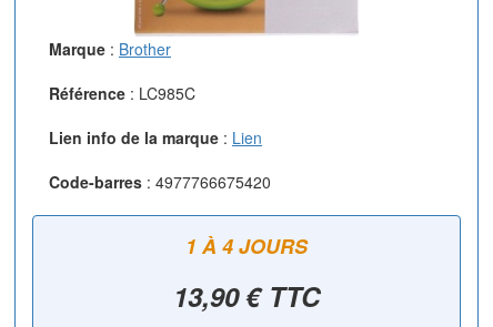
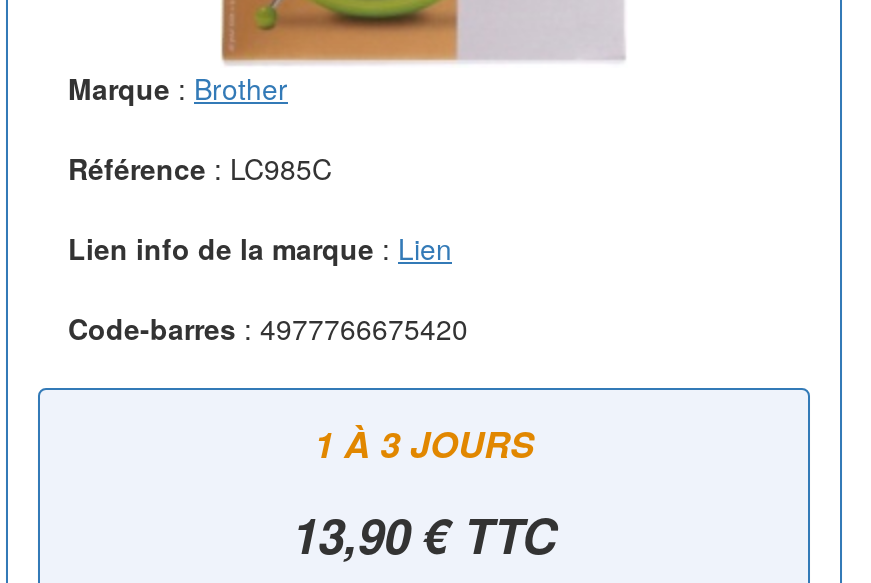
[185,232,308,260] 1 À 4 JOURS -> [314,418,534,470] 1 À 3 JOURS

